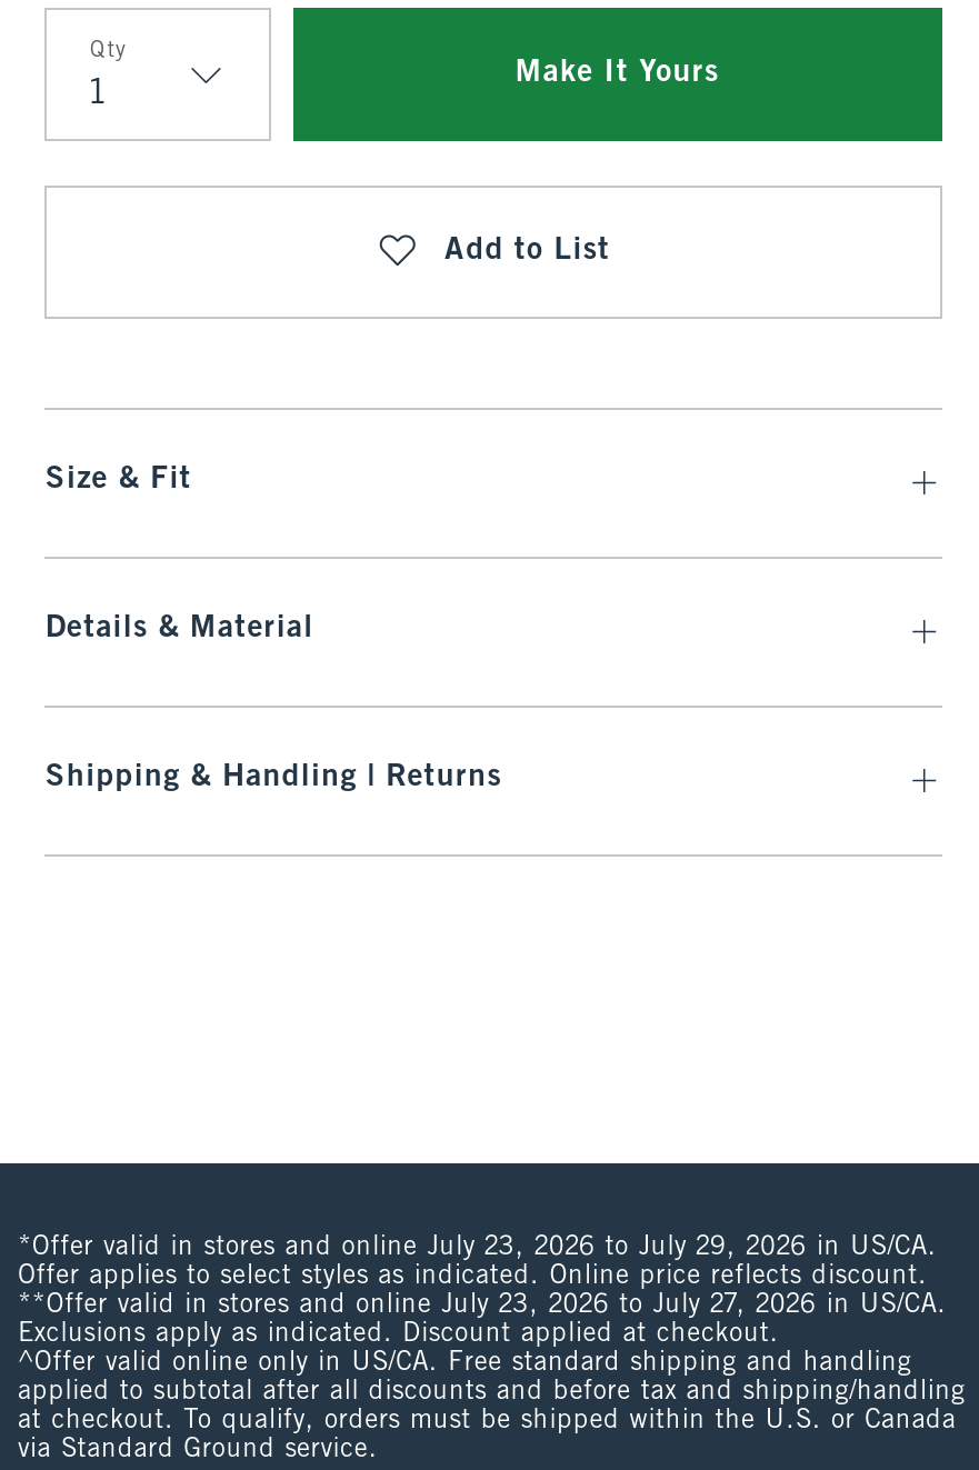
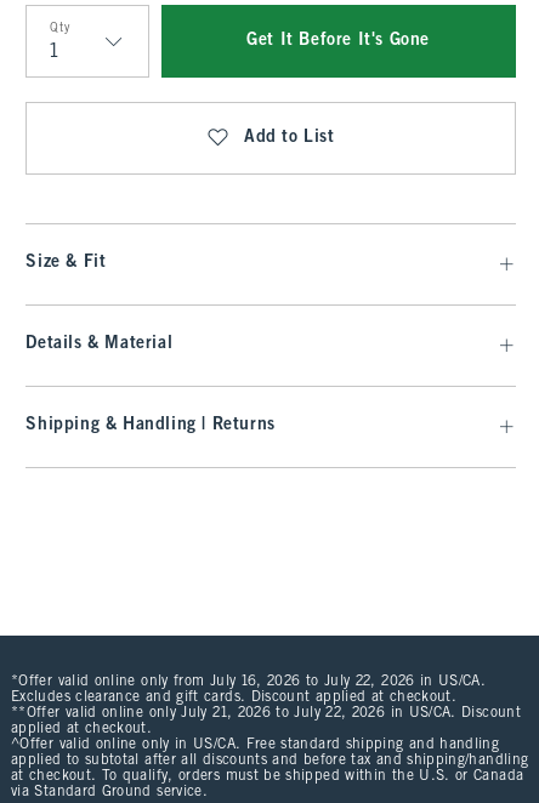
[515,59,719,88] Make It Yours -> [247,33,430,49] Get It Before It's Gone
[18,1234,947,1348] *Offer valid in stores and online July 23, 2026 to July 29, 2026 in US/CA. | Offer applies to select styles as indicated. Online price reflects discount. | **Offer valid in stores and online July 23, 2026 to July 27, 2026 in US/CA. | Exclusions apply as indicated. Discount applied at checkout. -> [11,674,521,736] *Offer valid online only from July 16, 2026 to July 22, 2026 in US/CA. | Excludes clearance and gift cards. Discount applied at checkout. | **Offer valid online only July 21, 2026 to July 22, 2026 in US/CA. Discount | applied at checkout.

